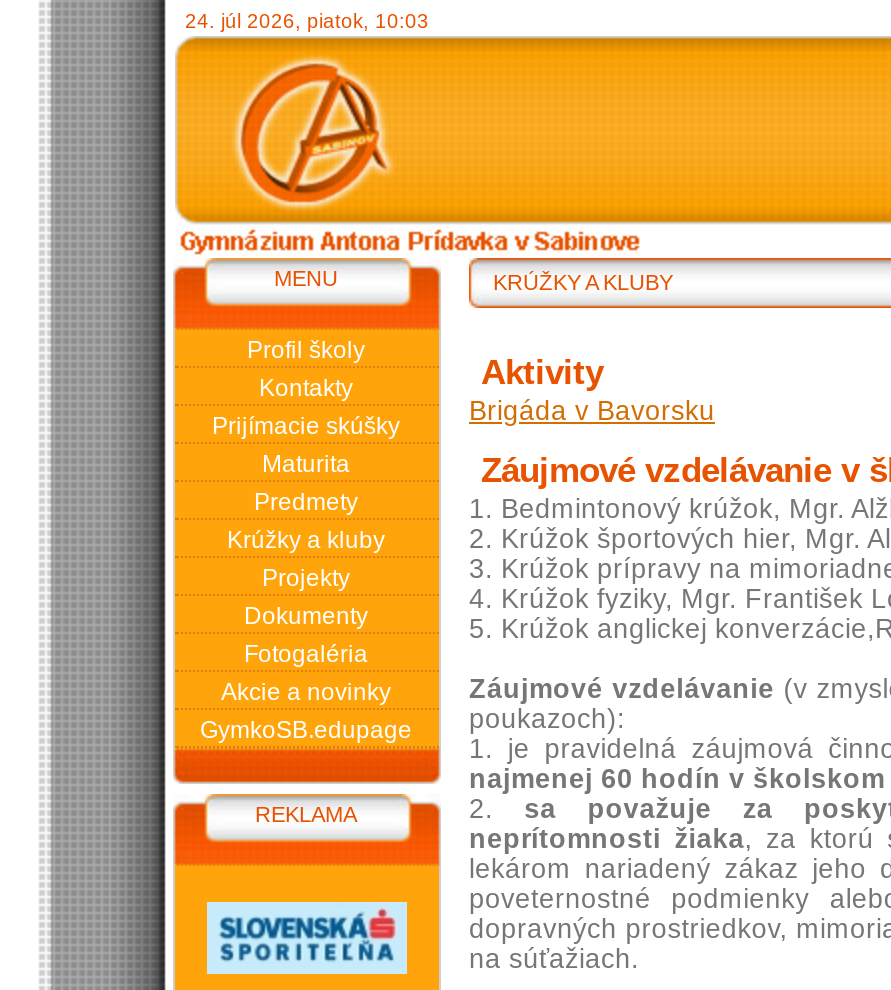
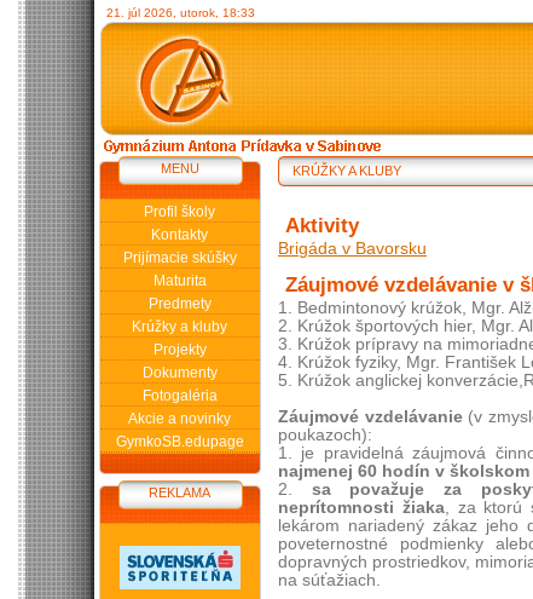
[185,10,429,32] 24. júl 2026, piatok, 10:03 -> [106,6,255,19] 21. júl 2026, utorok, 18:33

